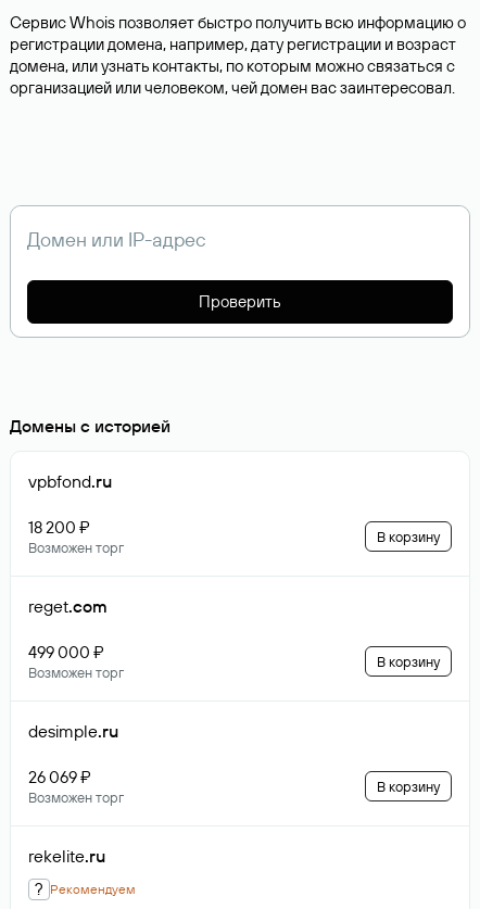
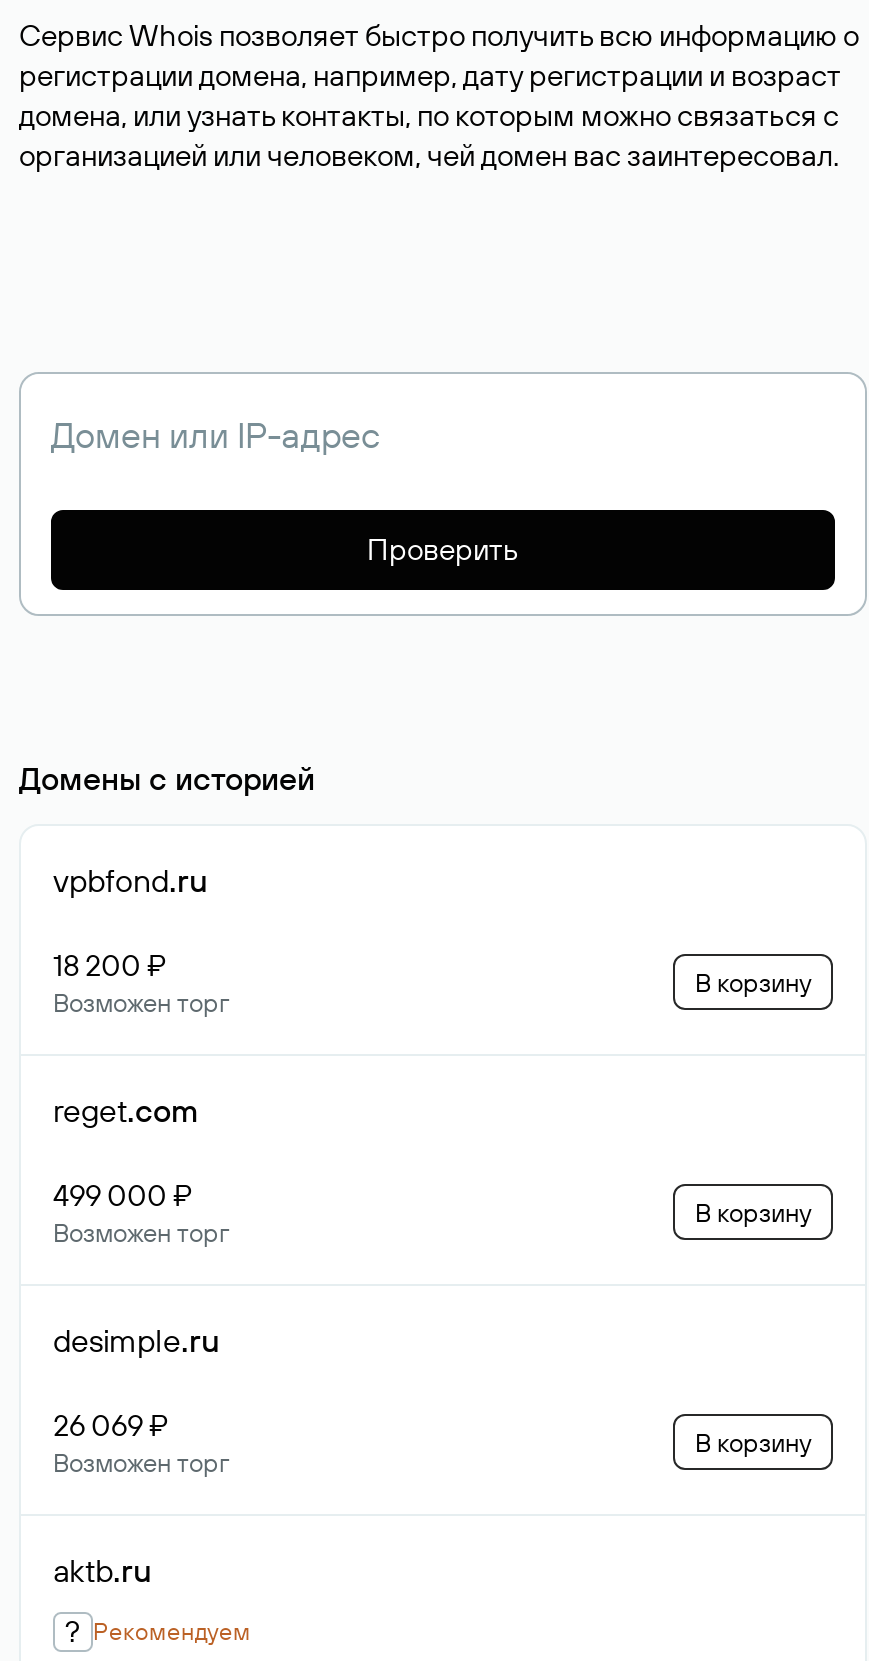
[28,845,105,867] rekelite.ru -> [53,1550,151,1590] aktb.ru

